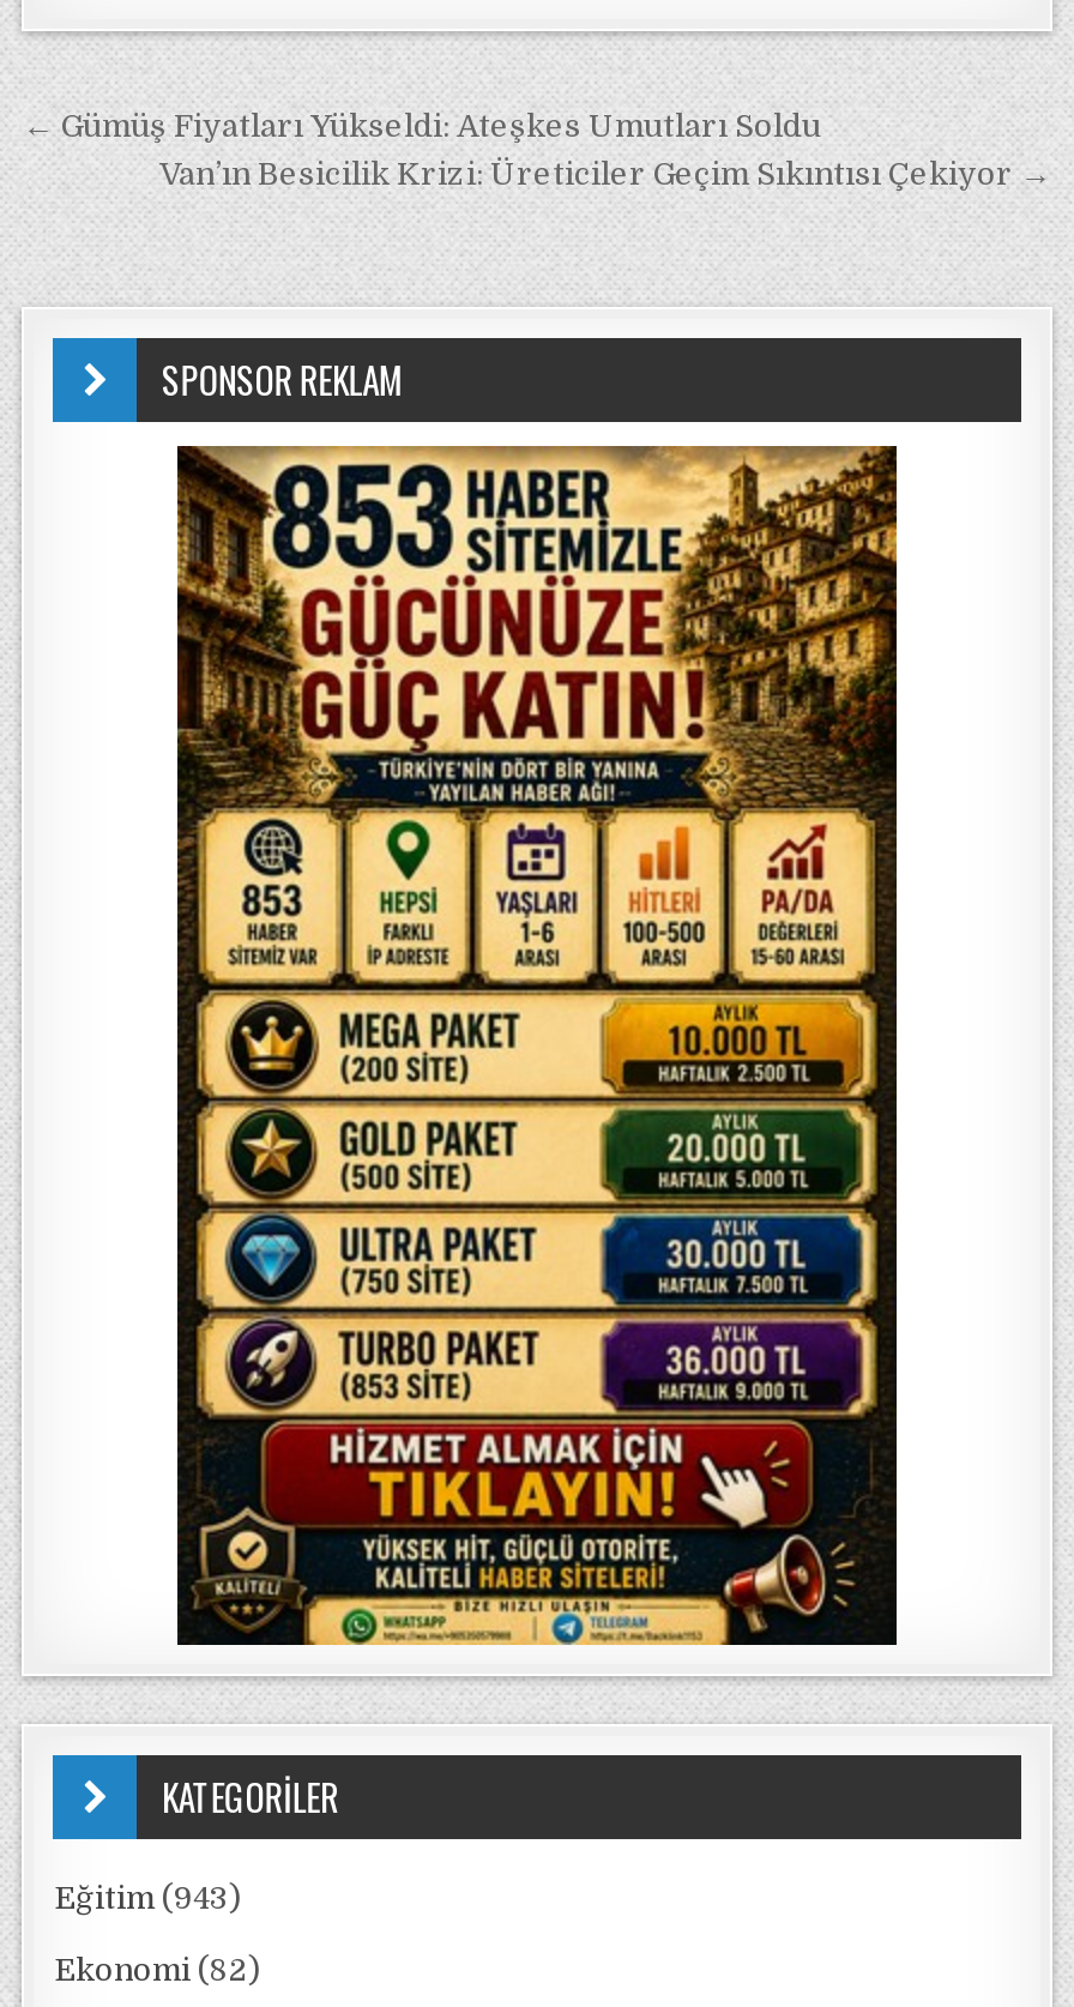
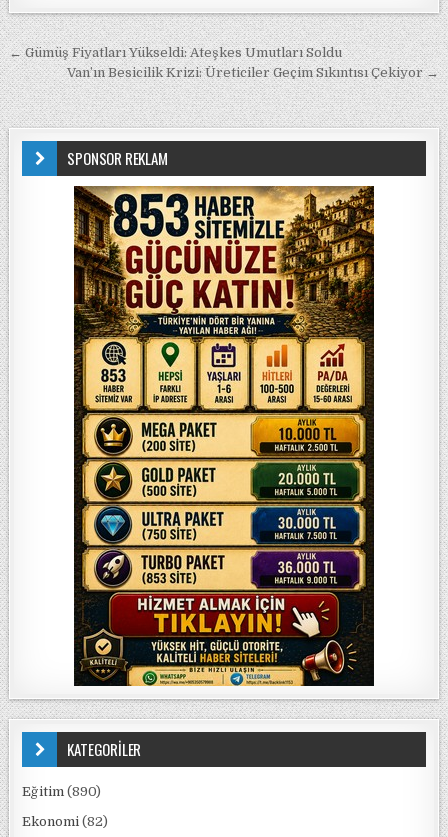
[54,1880,241,1916] Eğitim (943) -> [22,784,101,799] Eğitim (890)

